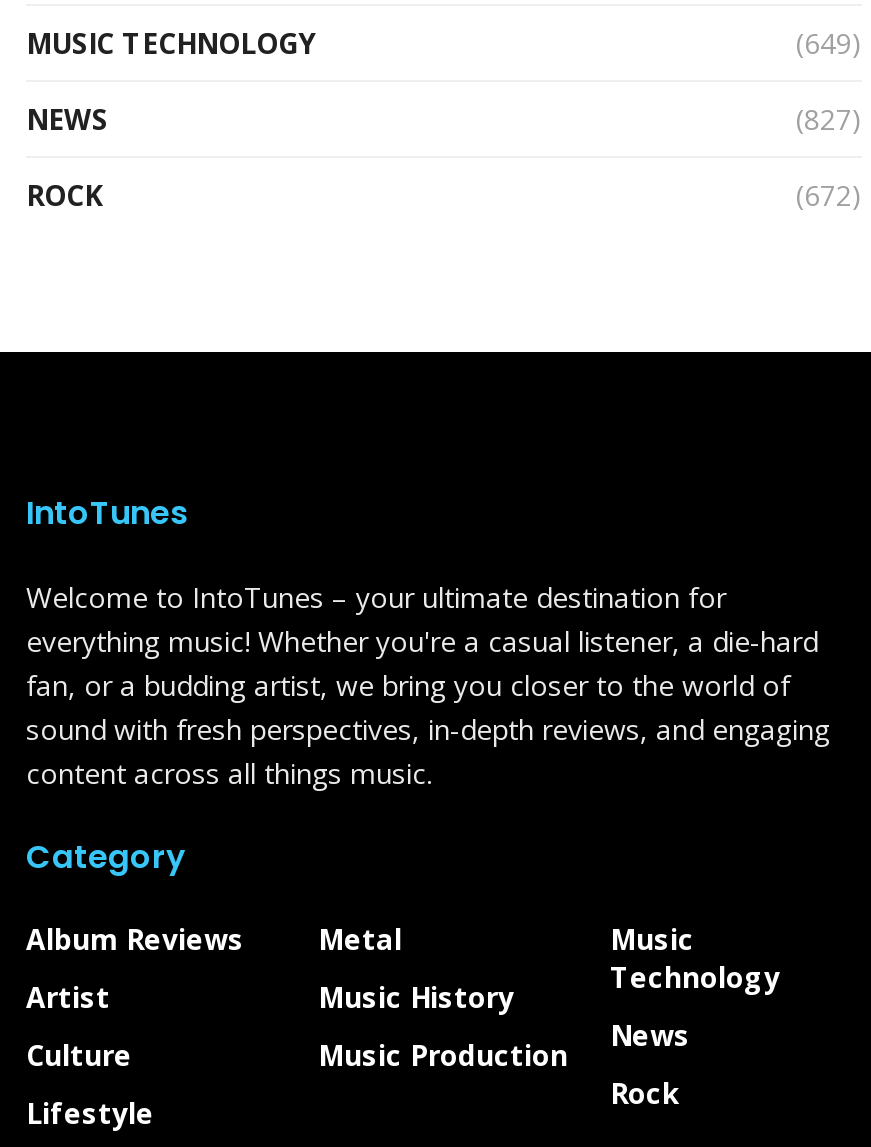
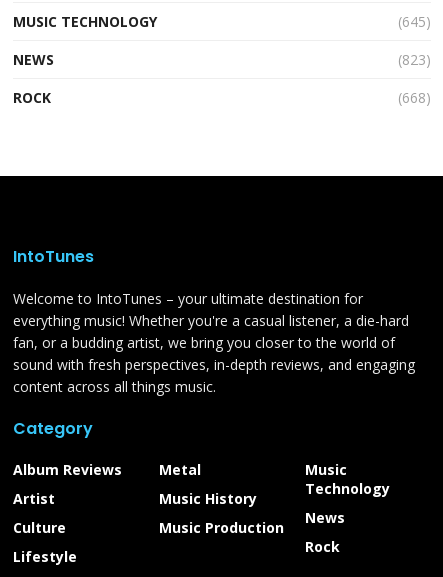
[796,24,862,62] (649) -> [398,12,431,31] (645)
[796,100,862,138] (827) -> [398,50,431,69] (823)
[796,176,862,214] (672) -> [398,88,431,107] (668)

